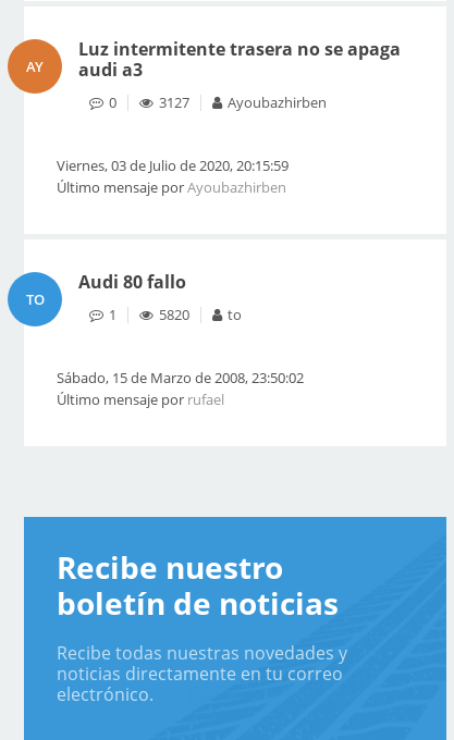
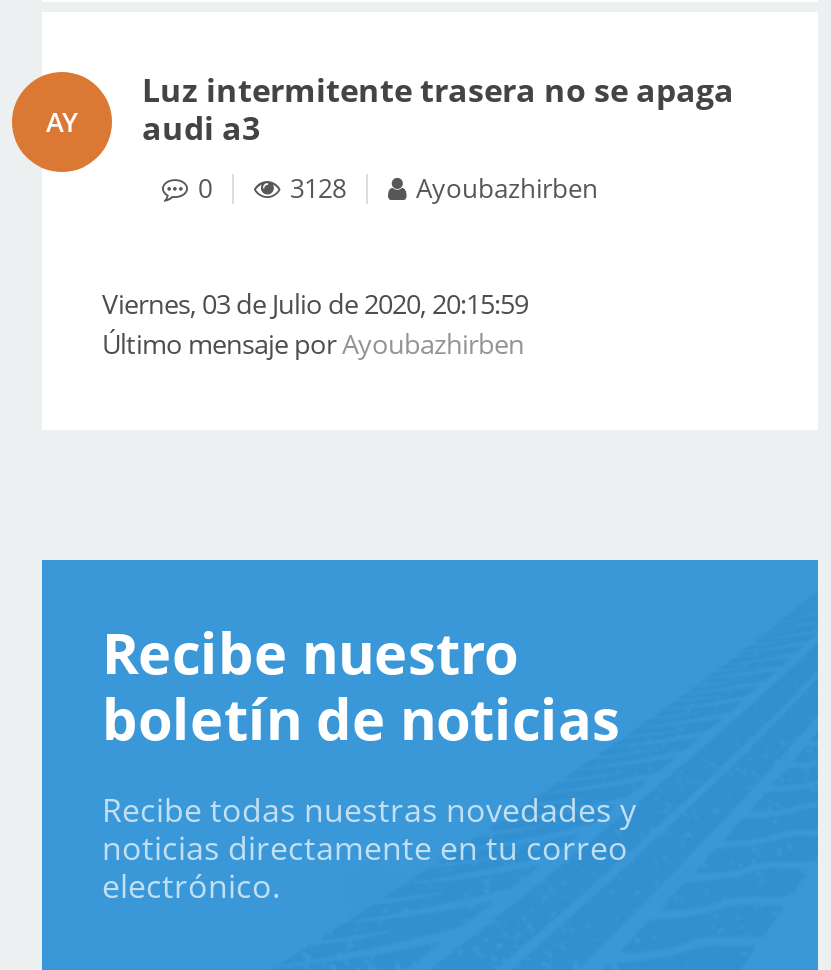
[159,92,327,112] 3127 Ayoubazhirben -> [290,170,598,206] 3128 Ayoubazhirben
[57,270,304,409] Audi 80 fallo | 1 | 5820 | to | Sábado, 15 de Marzo de 2008, 23:50:02 | Último mensaje por rufael -> none
[26,289,44,309] TO -> none

